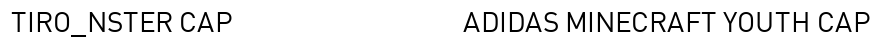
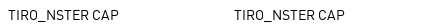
[463,10,871,38] ADIDAS MINECRAFT YOUTH CAP -> [234,9,345,23] TIRO_NSTER CAP

